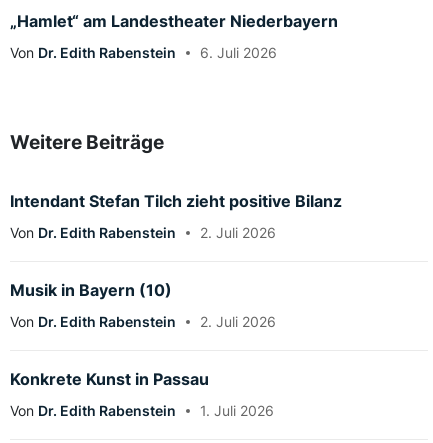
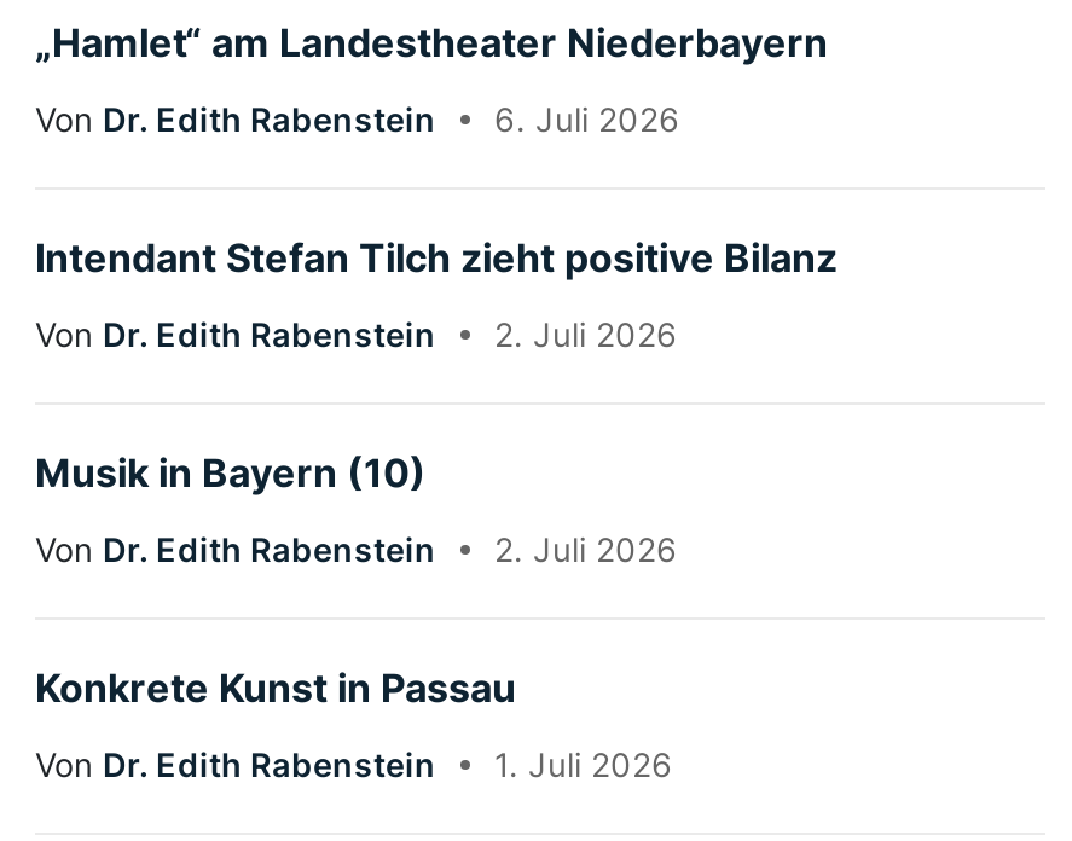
[10,131,164,154] Weitere Beiträge -> none

